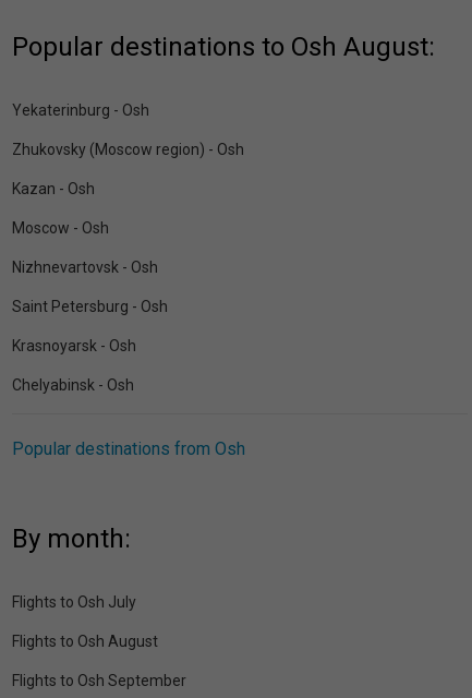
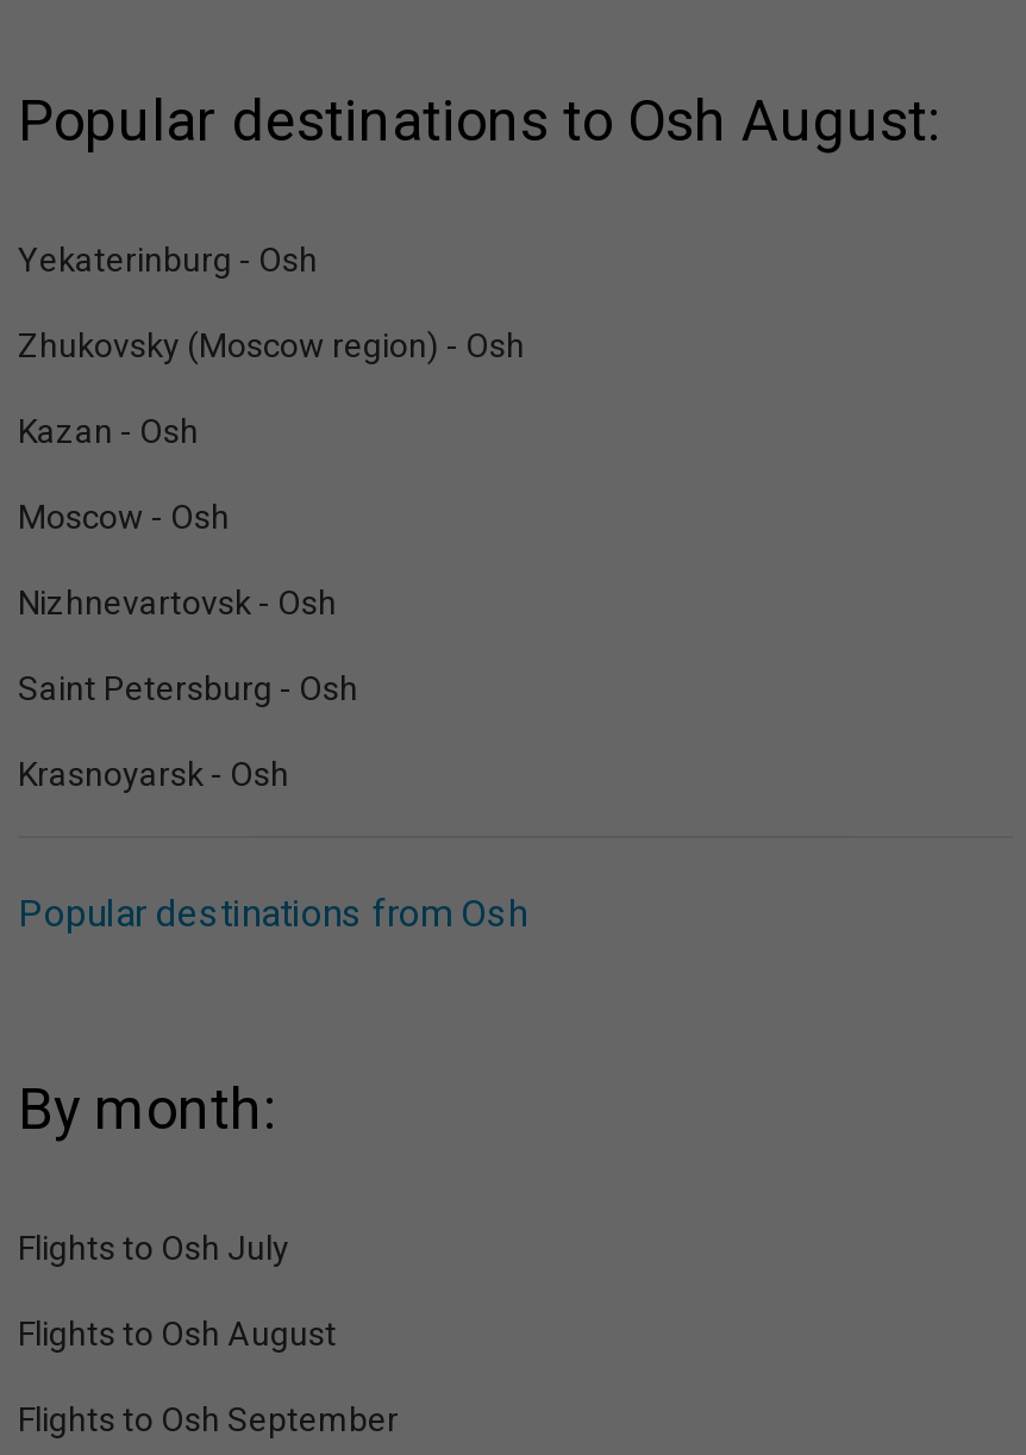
[12,376,134,393] Chelyabinsk - Osh -> none

